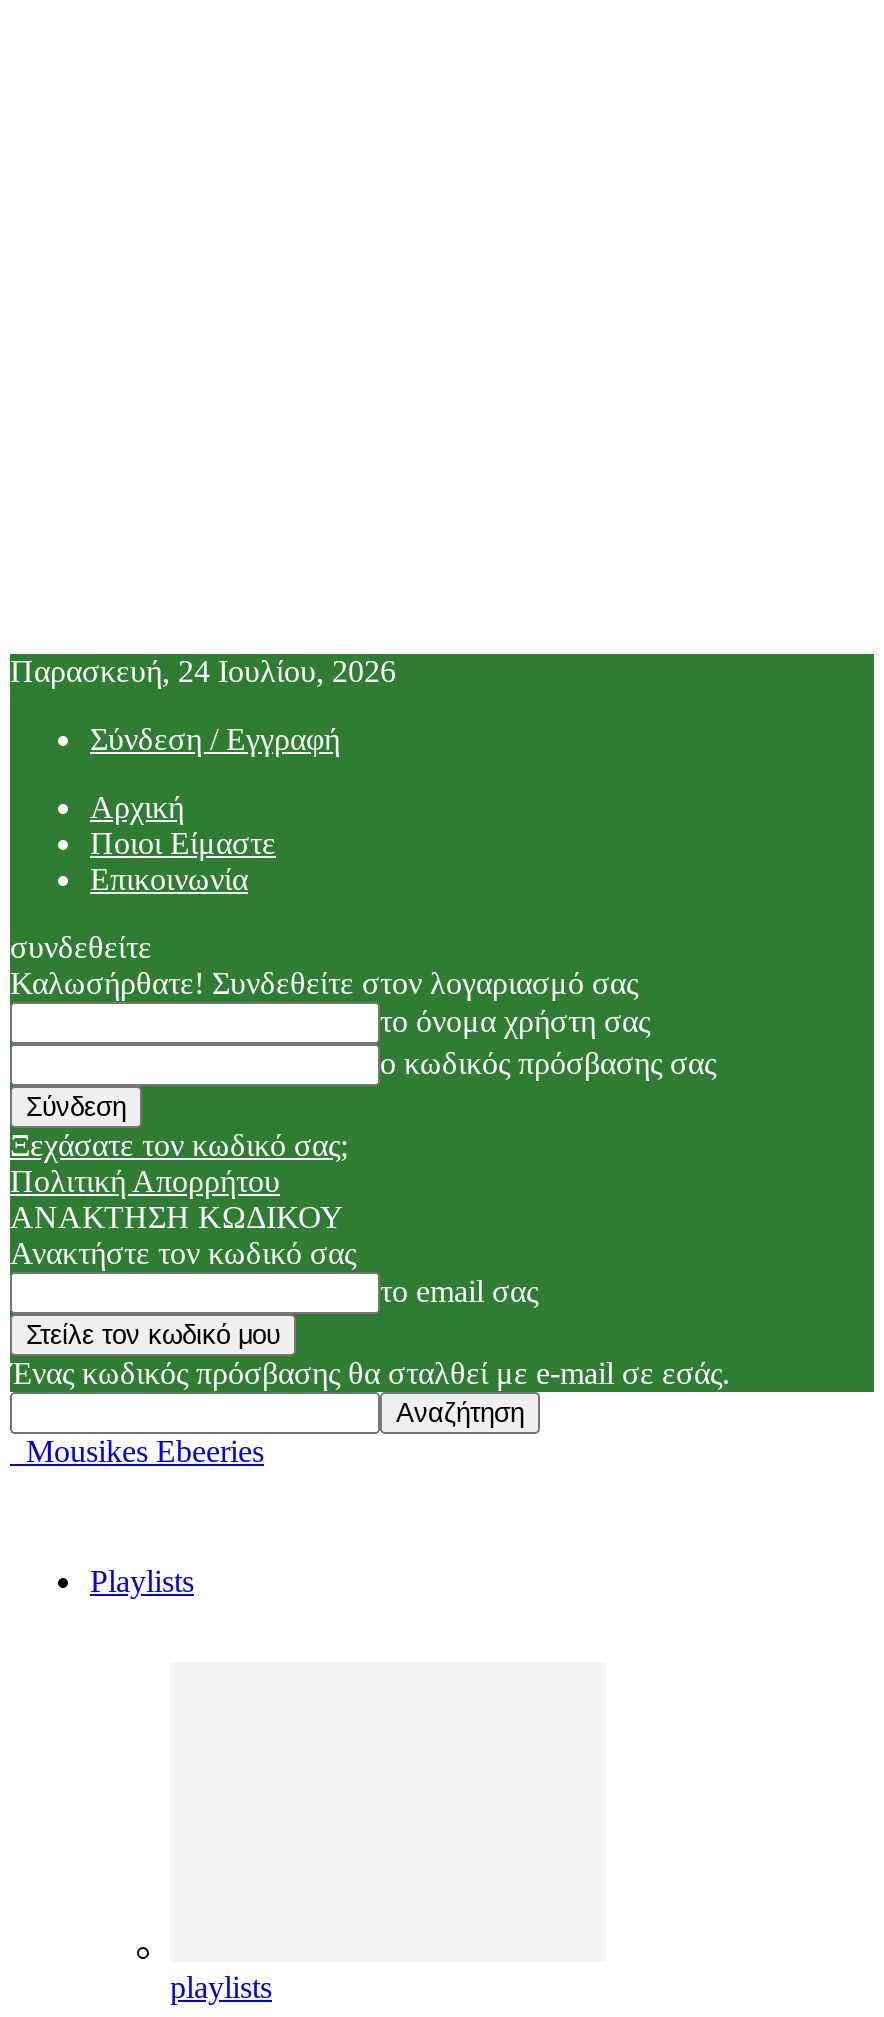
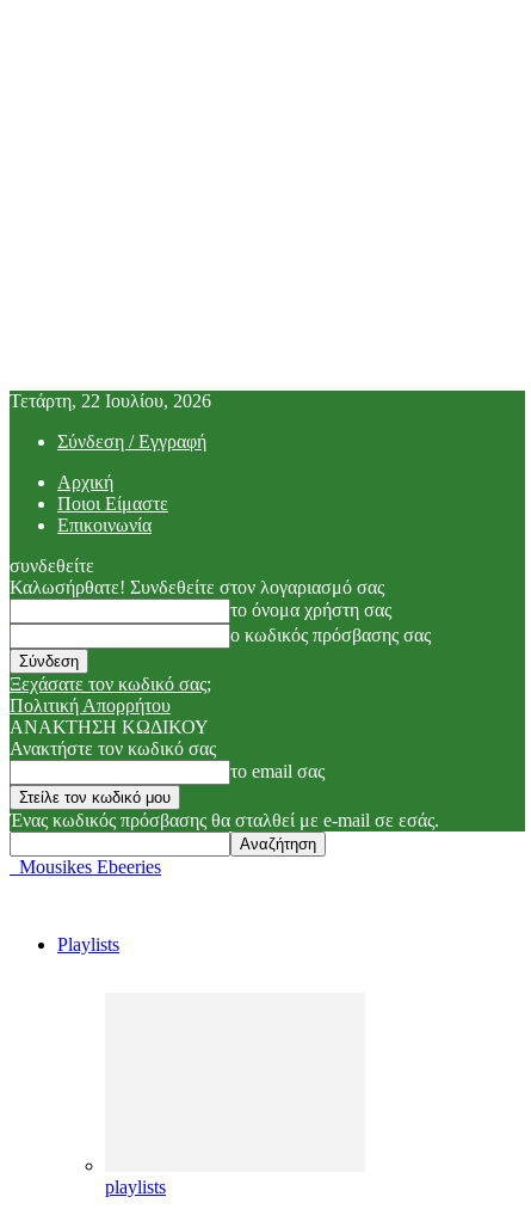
[10,654,396,688] Παρασκευή, 24 Ιουλίου, 2026 -> [10,391,211,411] Τετάρτη, 22 Ιουλίου, 2026

